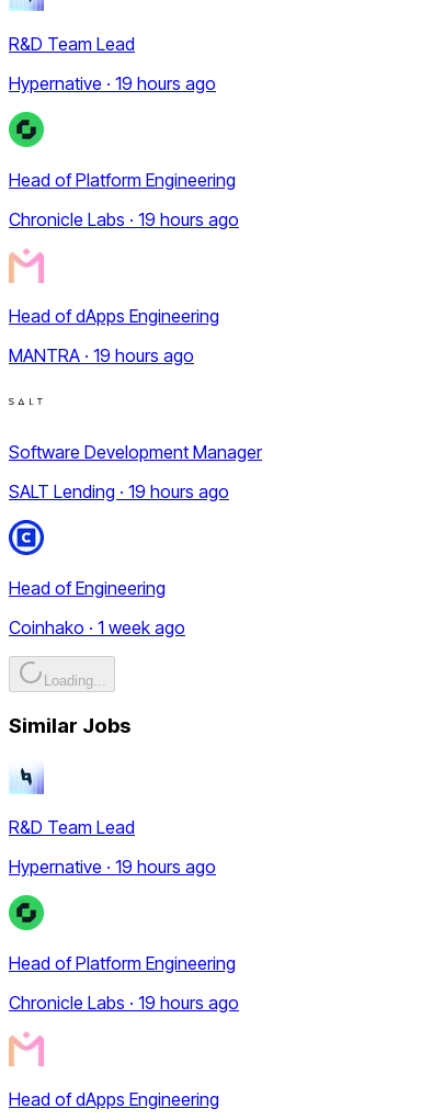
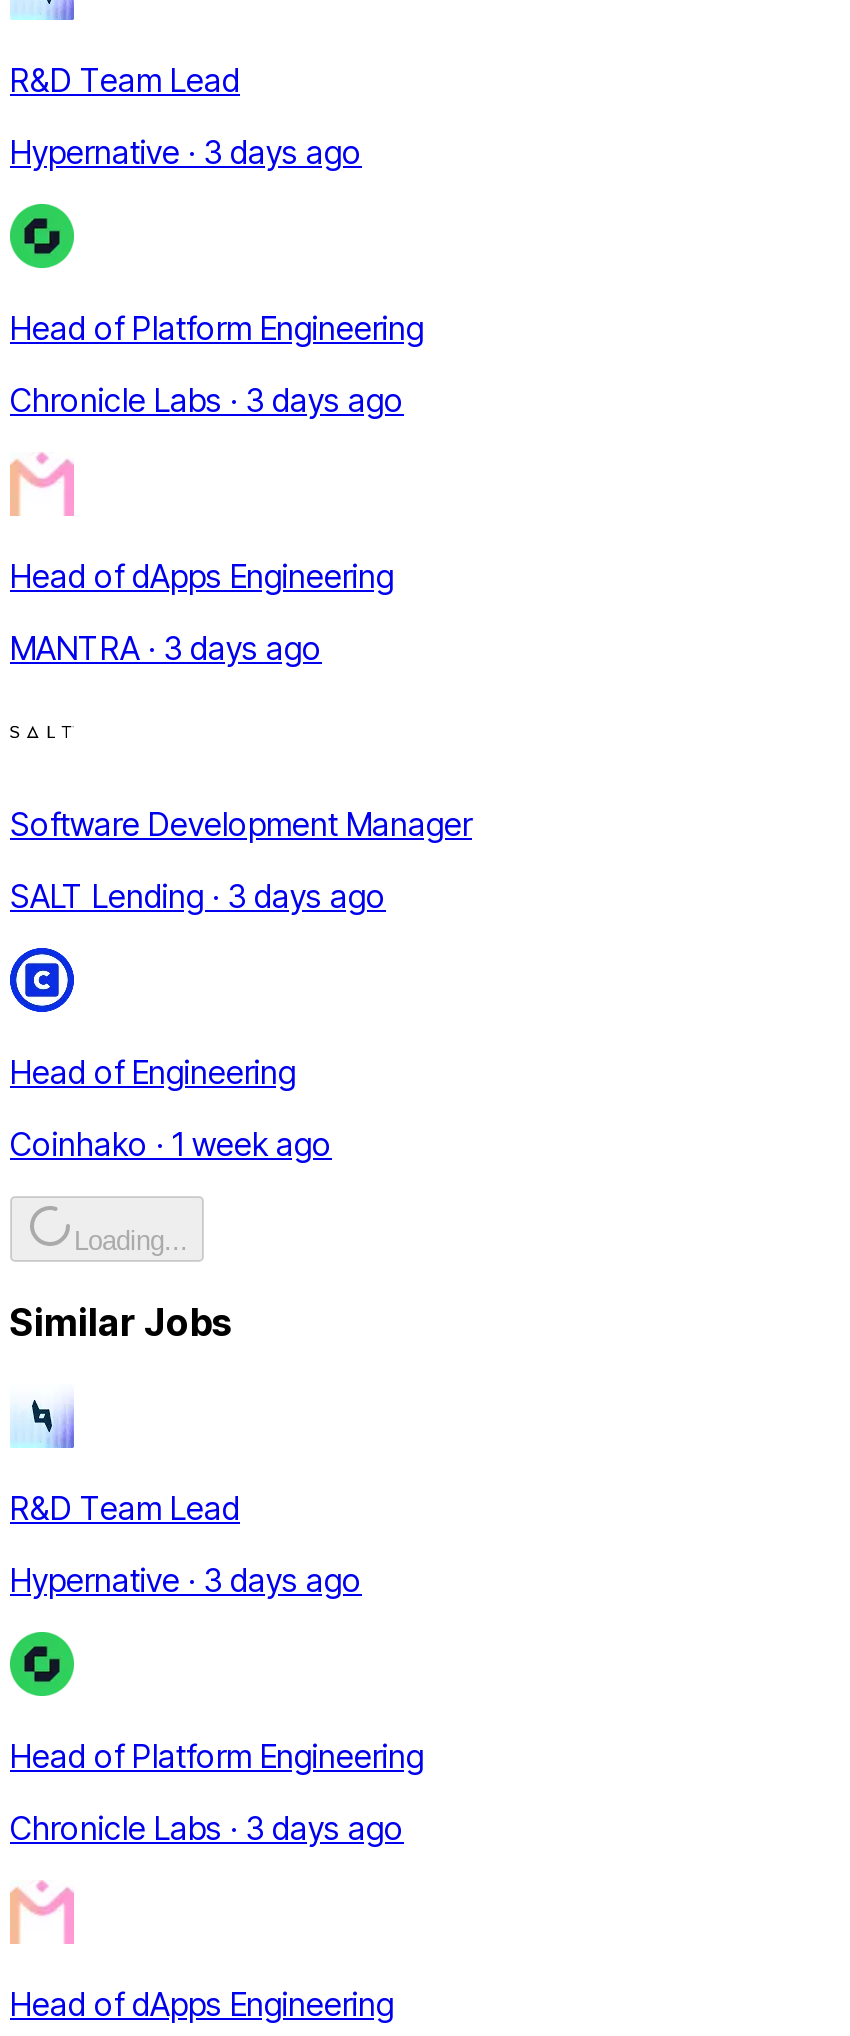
[9,73,216,95] Hypernative · 19 hours ago -> [10,133,362,173] Hypernative · 3 days ago
[9,209,239,231] Chronicle Labs · 19 hours ago -> [10,381,404,421] Chronicle Labs · 3 days ago
[9,345,194,367] MANTRA · 19 hours ago -> [10,629,322,669] MANTRA · 3 days ago
[9,481,229,503] SALT Lending · 19 hours ago -> [10,877,386,917] SALT Lending · 3 days ago
[9,855,216,877] Hypernative · 19 hours ago -> [10,1560,362,1600] Hypernative · 3 days ago
[9,991,239,1013] Chronicle Labs · 19 hours ago -> [10,1808,404,1848] Chronicle Labs · 3 days ago

